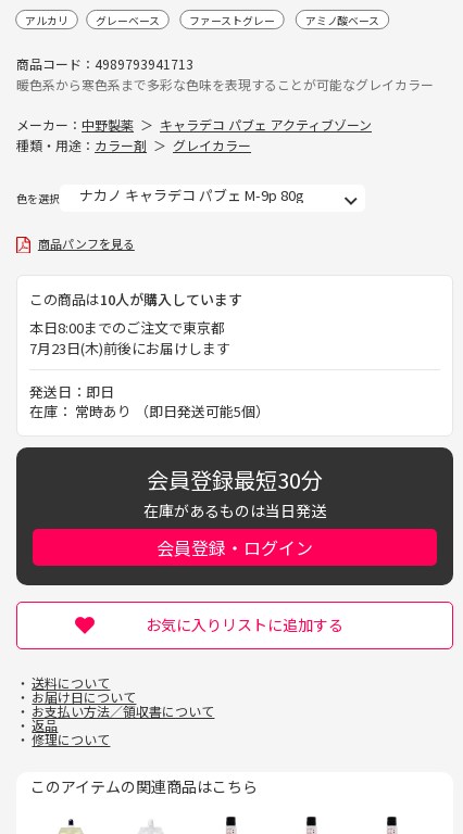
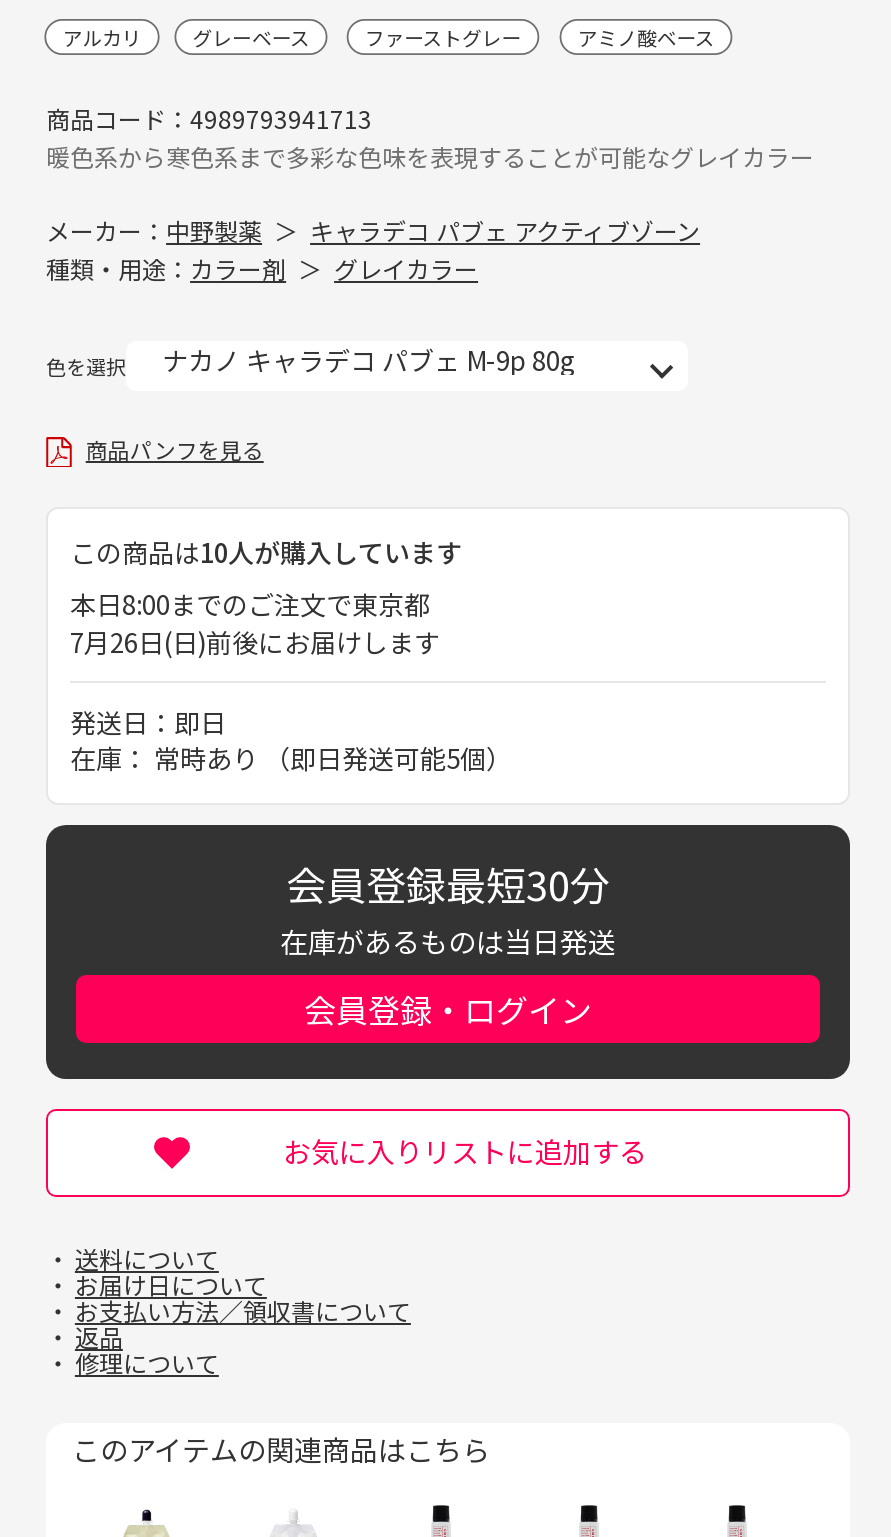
[29,338,230,359] 7月23日(木)前後にお届けします -> [70,624,440,662] 7月26日(日)前後にお届けします

